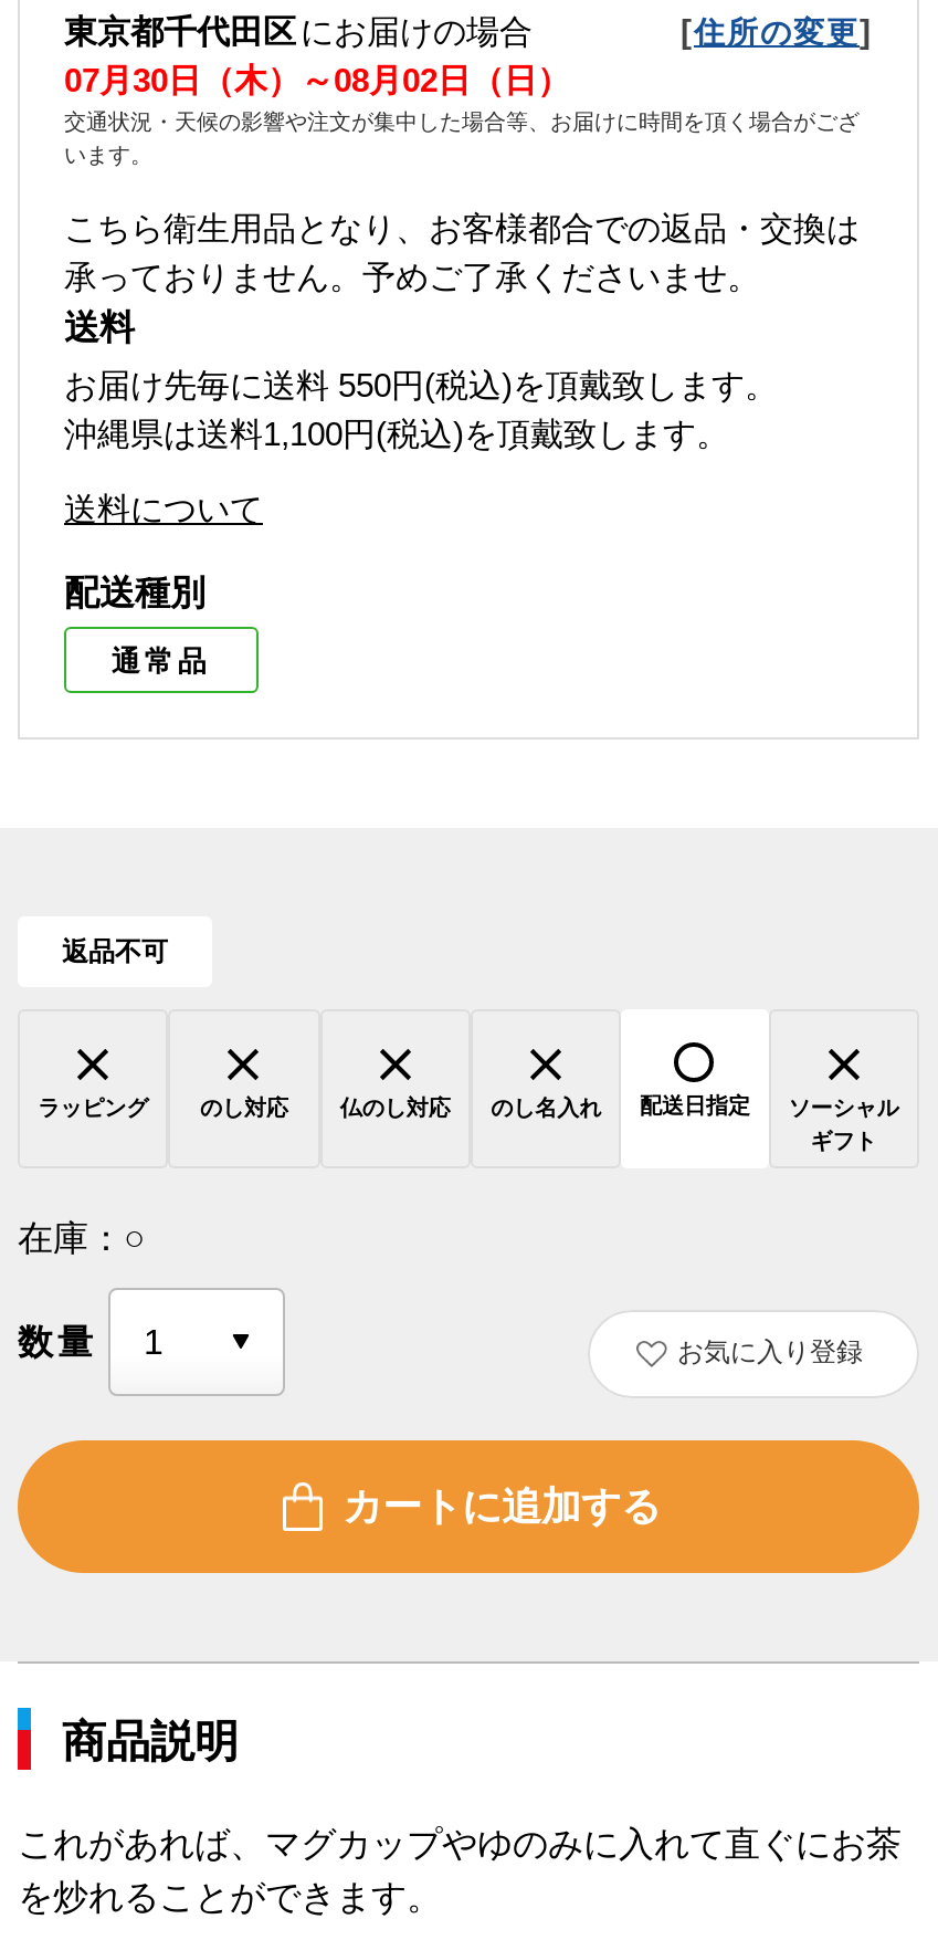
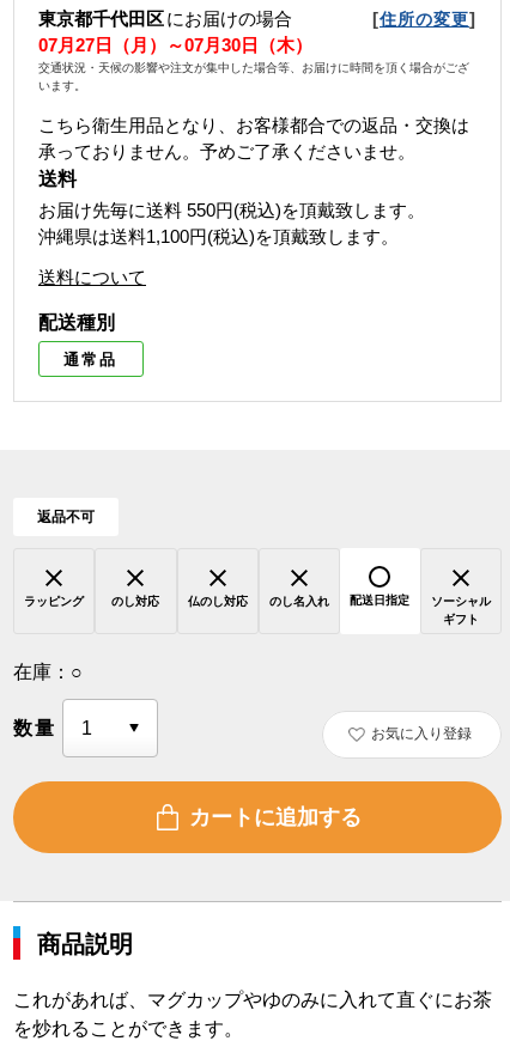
[64,61,570,99] 07月30日（木）～08月02日（日） -> [38,35,312,55] 07月27日（月）～07月30日（木）

